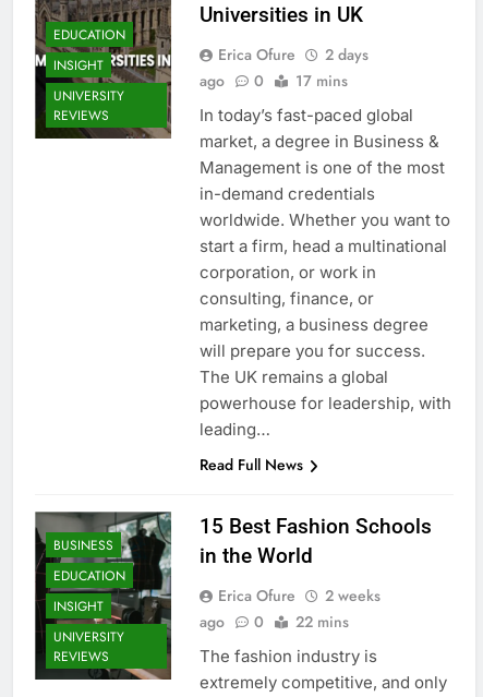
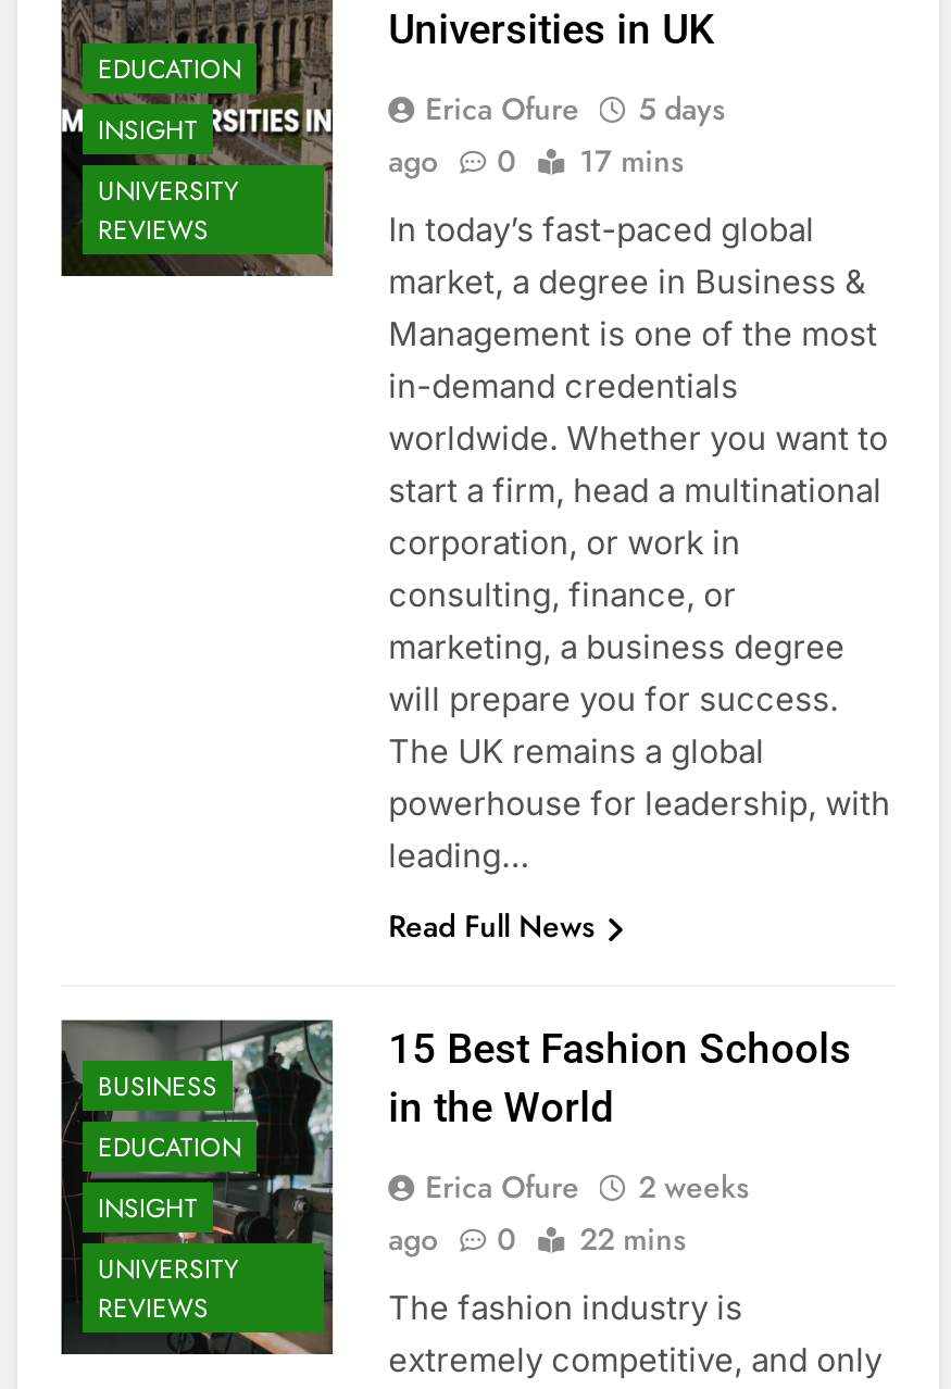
[218,44,368,66] Erica Ofure 2 days -> [425,87,725,131] Erica Ofure 5 days

